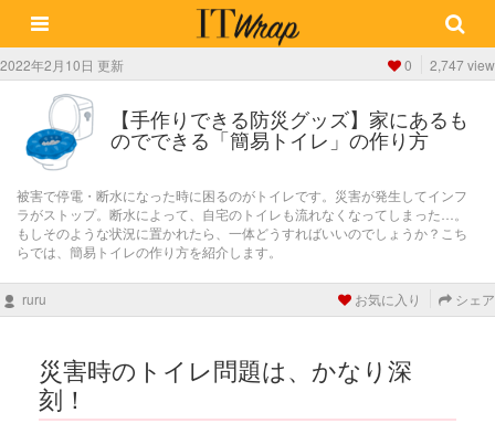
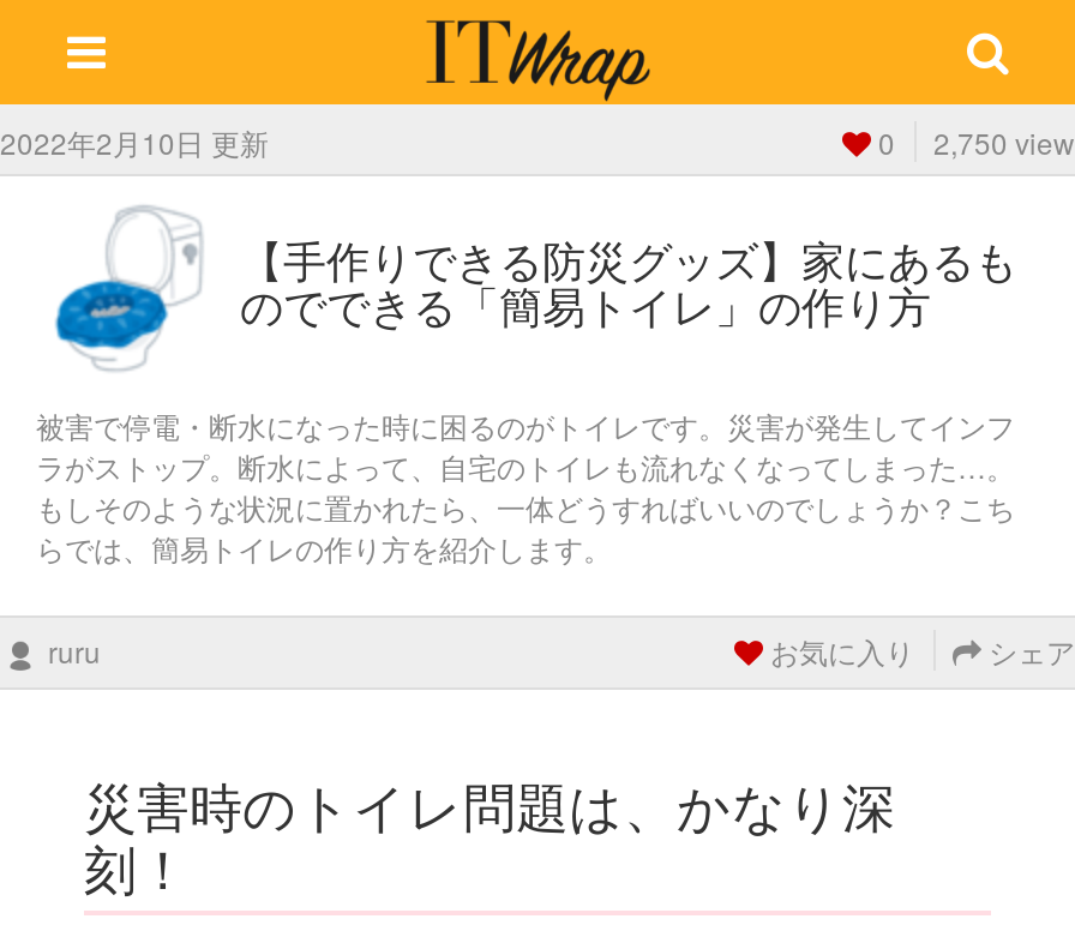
[401,55,495,74] 0 2,747 view -> [871,121,1075,162] 0 2,750 view

